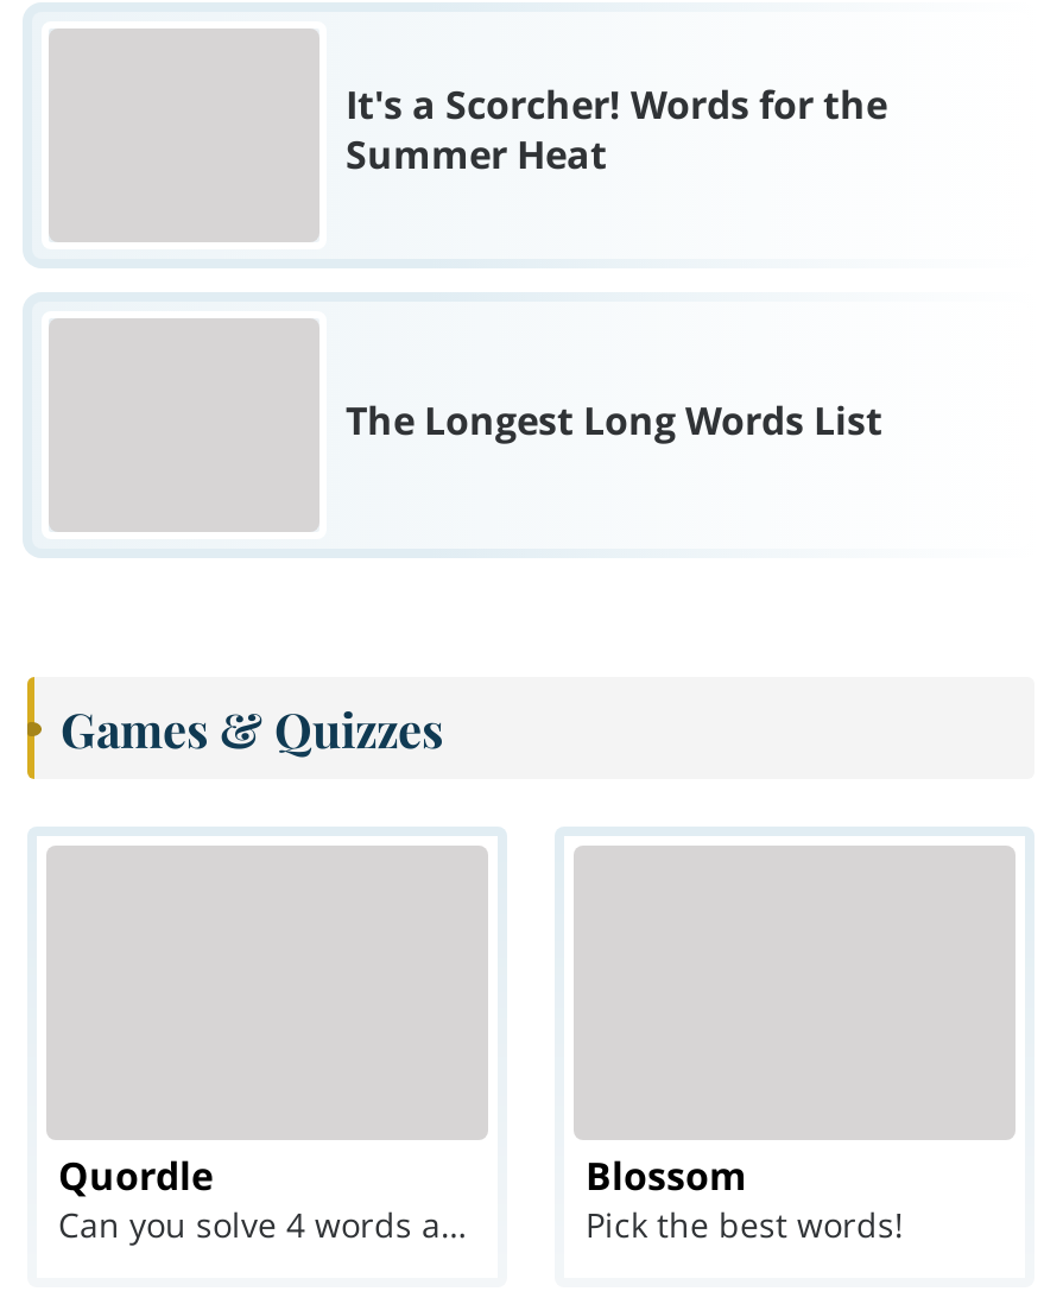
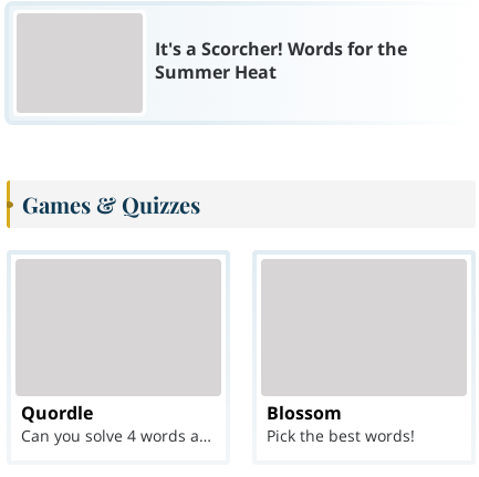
[346,393,882,445] The Longest Long Words List -> none

